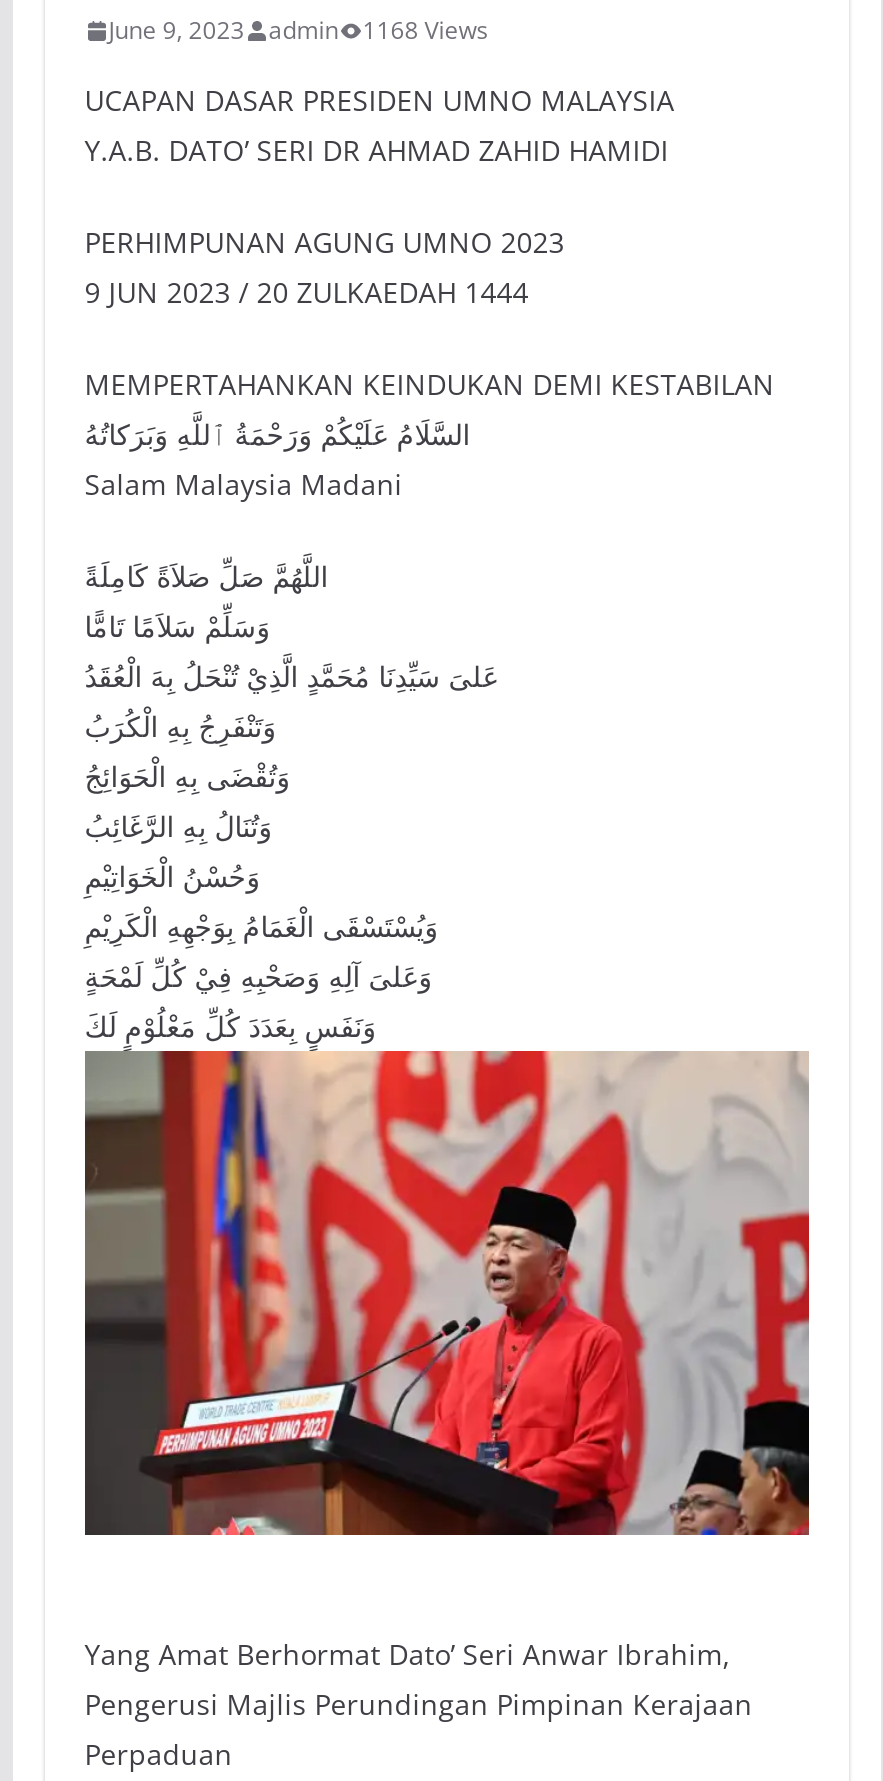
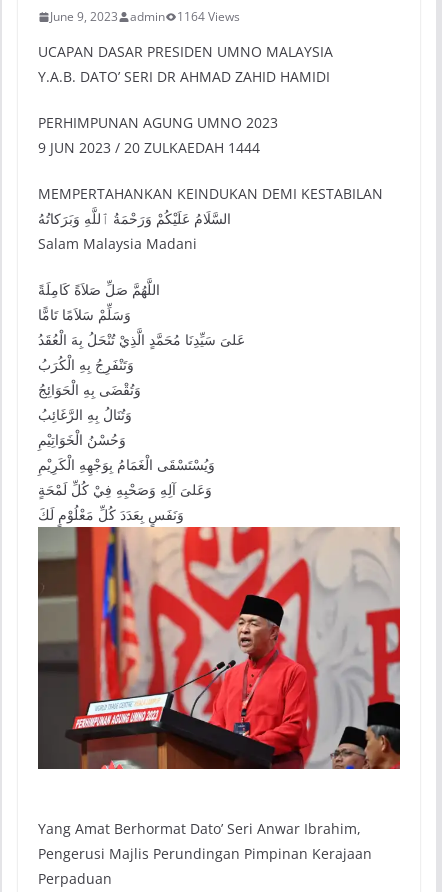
[108,14,488,48] June 9, 2023 admin 1168 Views -> [50,8,240,25] June 9, 2023 admin 1164 Views

